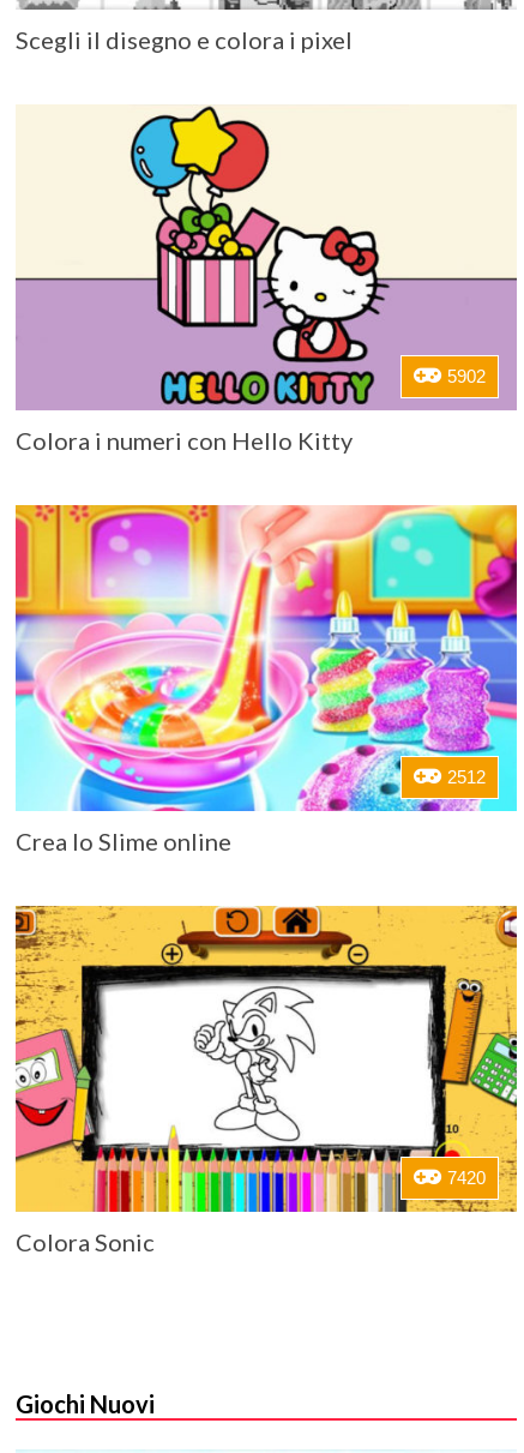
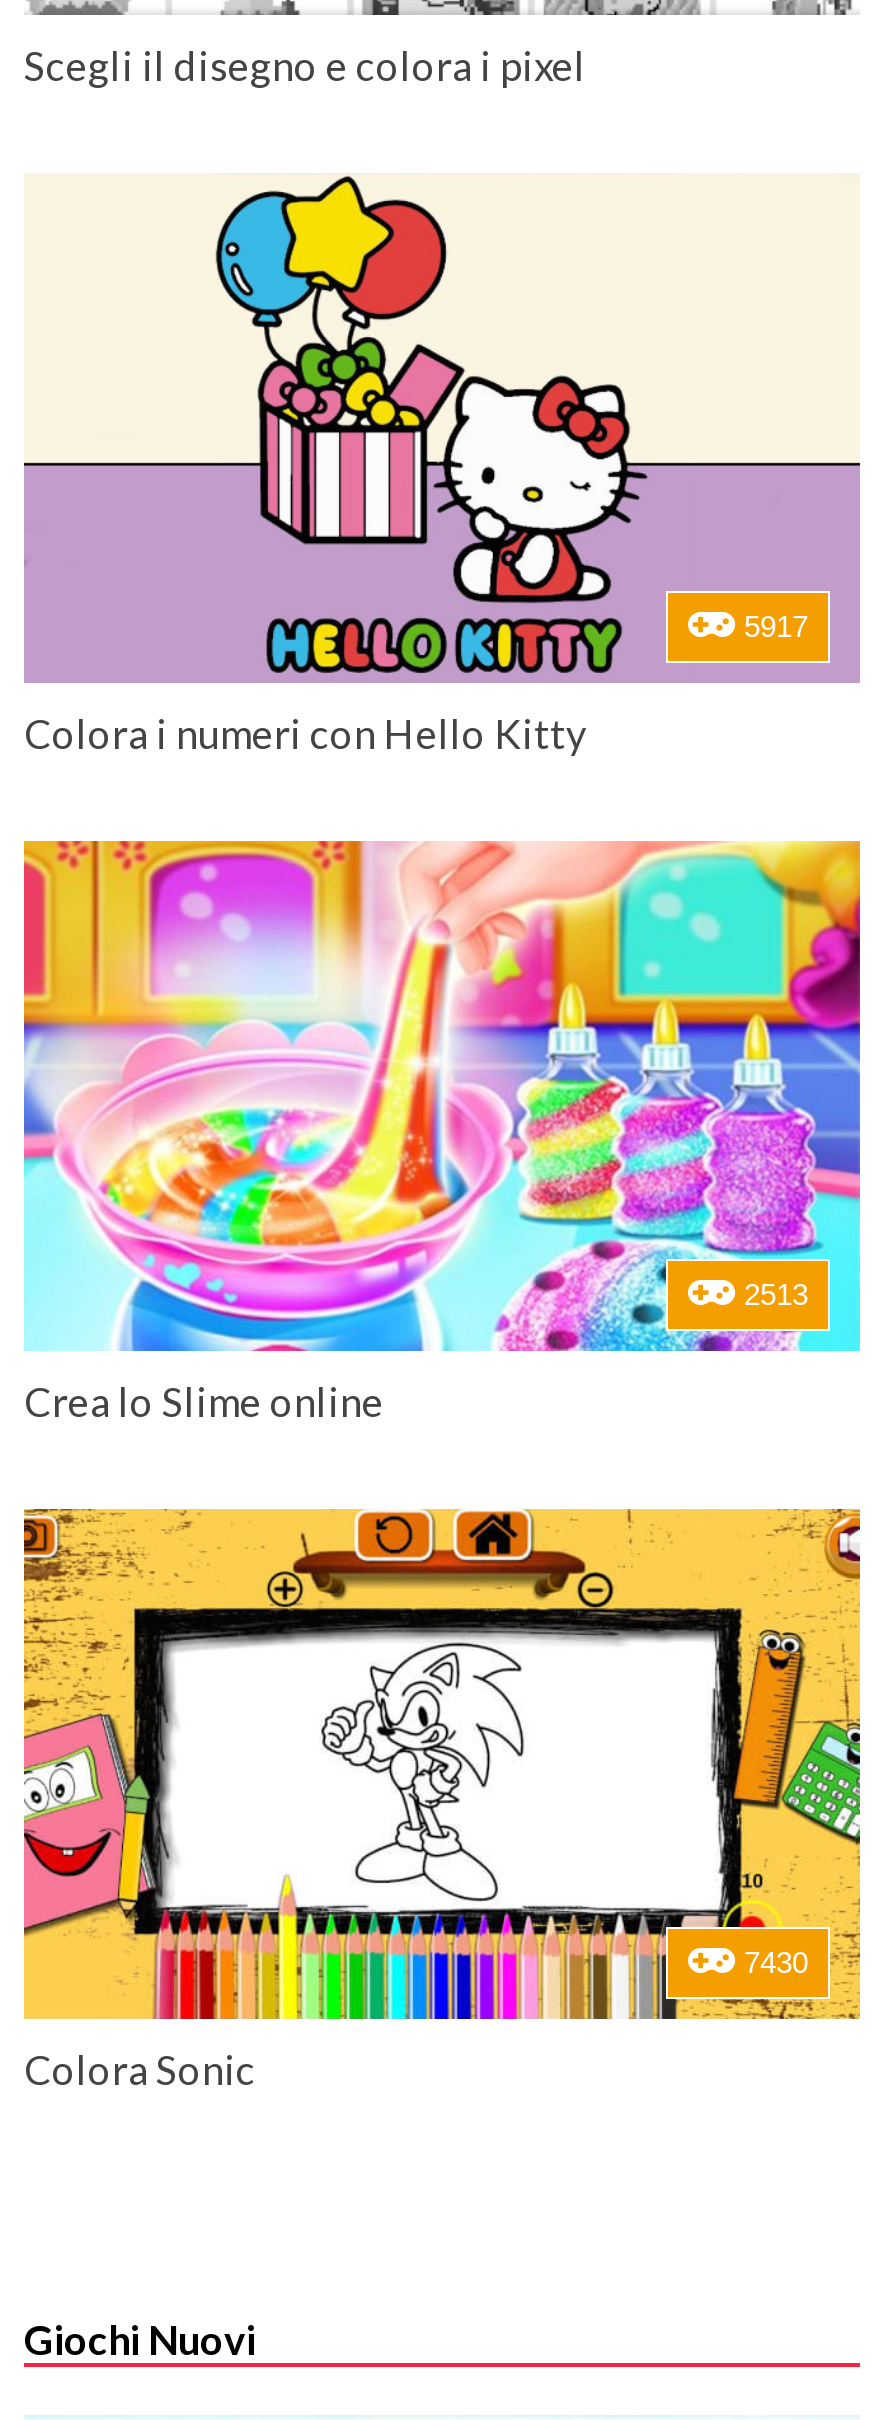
[447,366,486,386] 5902 -> [744,610,808,644] 5917
[447,767,486,787] 2512 -> [744,1277,808,1311] 2513
[447,1167,486,1188] 7420 -> [744,1944,808,1978] 7430

